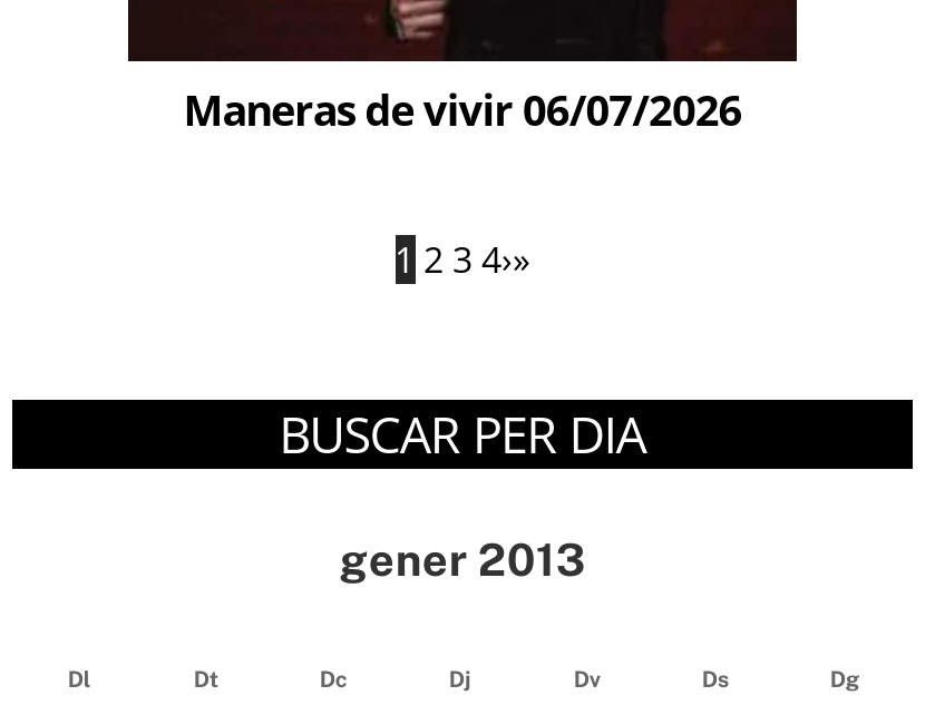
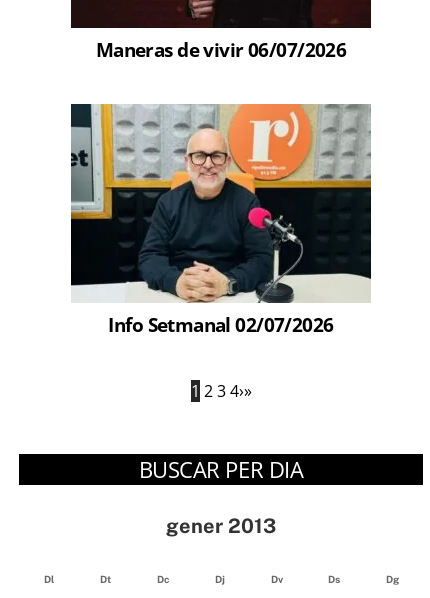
none -> [70,103,372,337] [image] | Info Setmanal 02/07/2026

